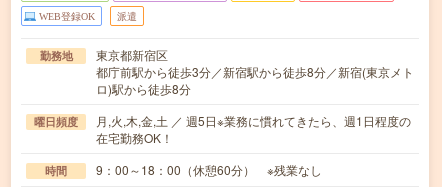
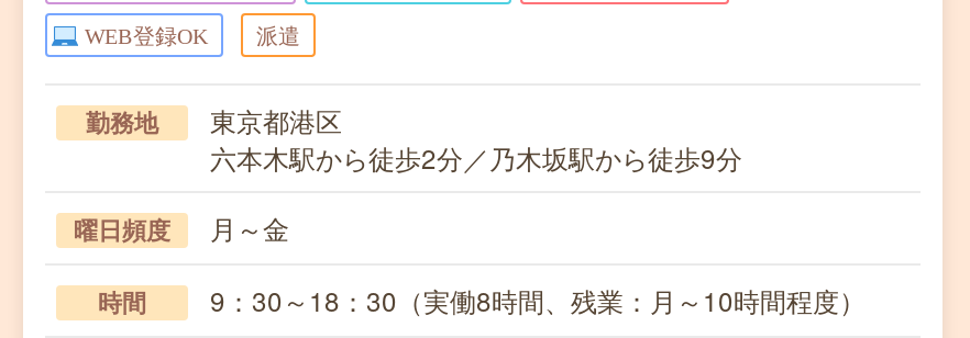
[96,46,414,97] 東京都新宿区 | 都庁前駅から徒歩3分／新宿駅から徒歩8分／新宿(東京メト | ロ)駅から徒歩8分 -> [210,101,742,176] 東京都港区 | 六本木駅から徒歩2分／乃木坂駅から徒歩9分
[96,112,411,146] 月,火,木,金,土 ／ 週5日※業務に慣れてきたら、週1日程度の | 在宅勤務OK！ -> [210,209,289,246] 月～金
[96,161,322,178] 9：00～18：00（休憩60分） ※残業なし -> [210,281,866,318] 9：30～18：30（実働8時間、残業：月～10時間程度）

